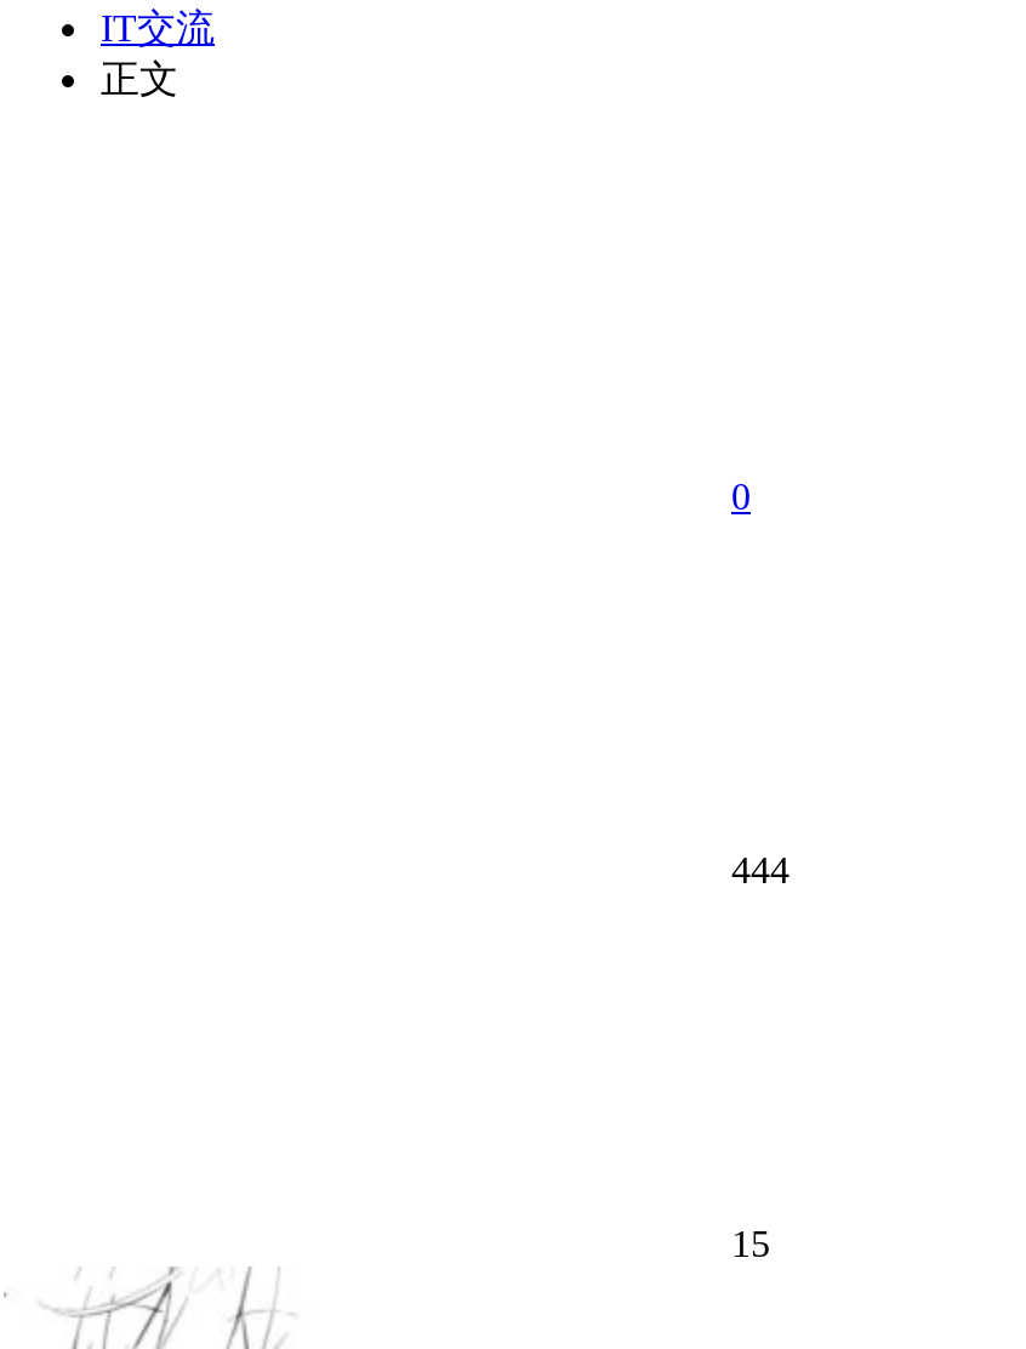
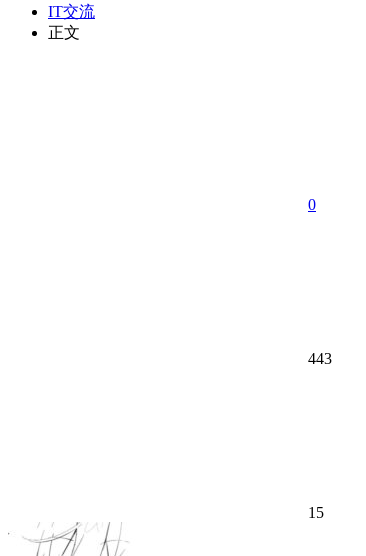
[731,849,790,890] 444 -> [308,350,332,367] 443

